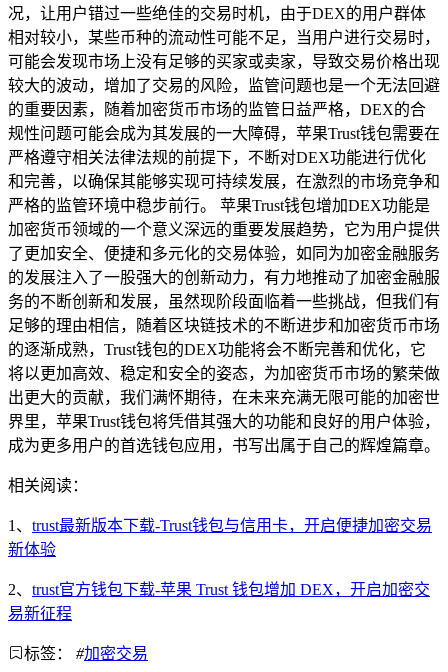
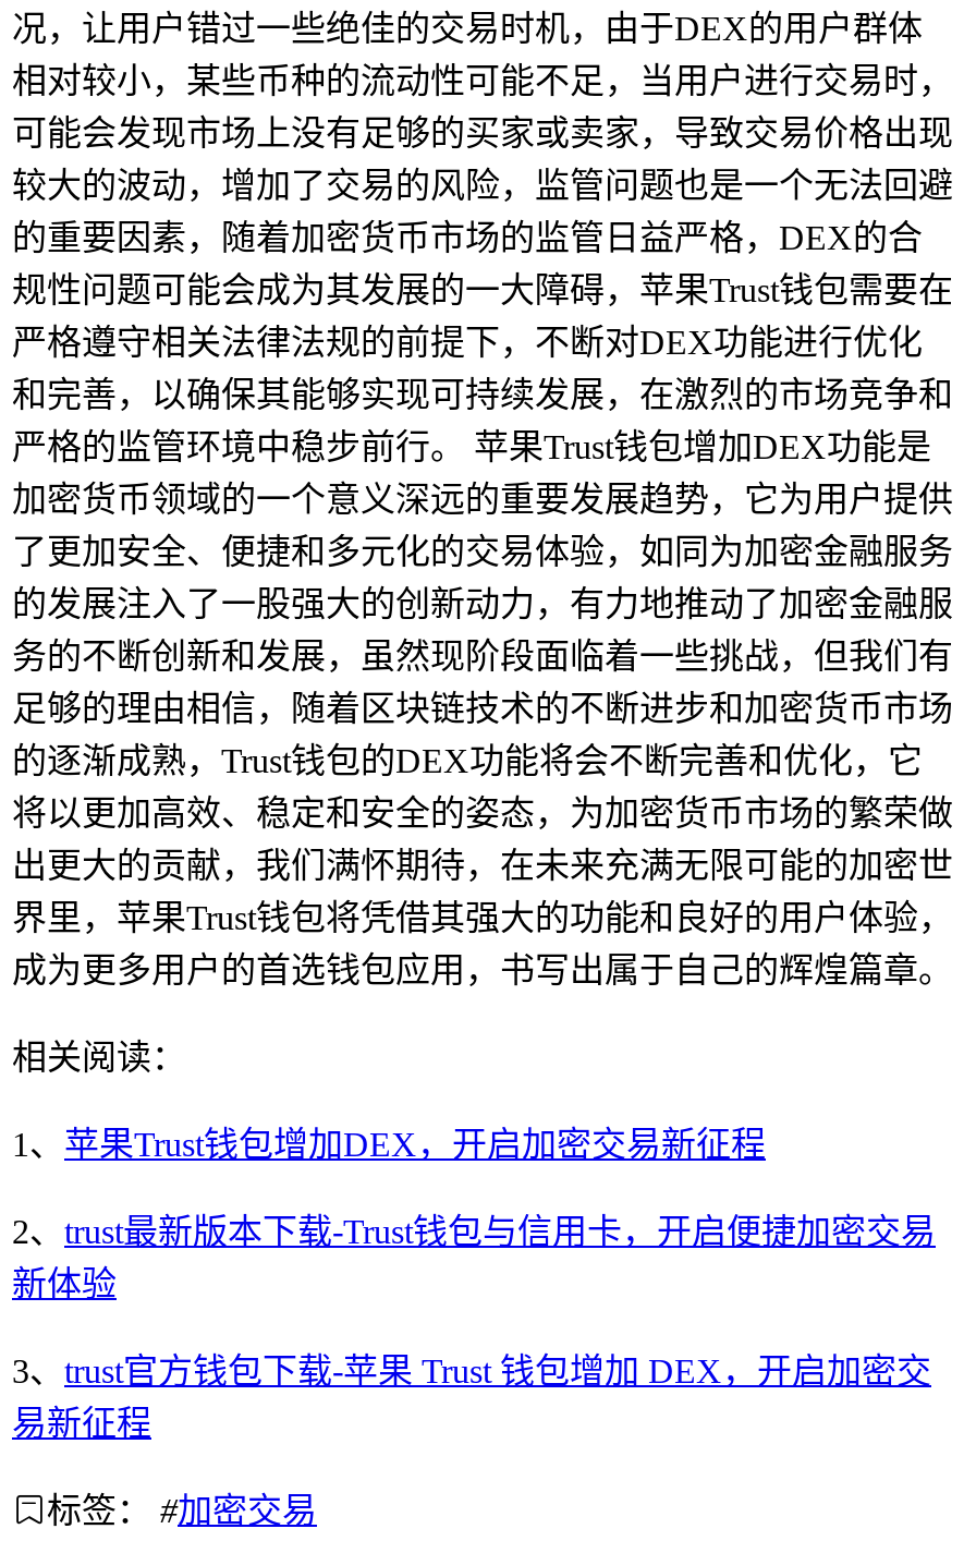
[8,517,432,534] 1、trust最新版本下载-Trust钱包与信用卡，开启便捷加密交易 -> [12,1125,936,1250] 1、苹果Trust钱包增加DEX，开启加密交易新征程 | 2、trust最新版本下载-Trust钱包与信用卡，开启便捷加密交易
[8,581,430,598] 2、trust官方钱包下载-苹果 Trust 钱包增加 DEX，开启加密交 -> [12,1352,931,1389] 3、trust官方钱包下载-苹果 Trust 钱包增加 DEX，开启加密交

